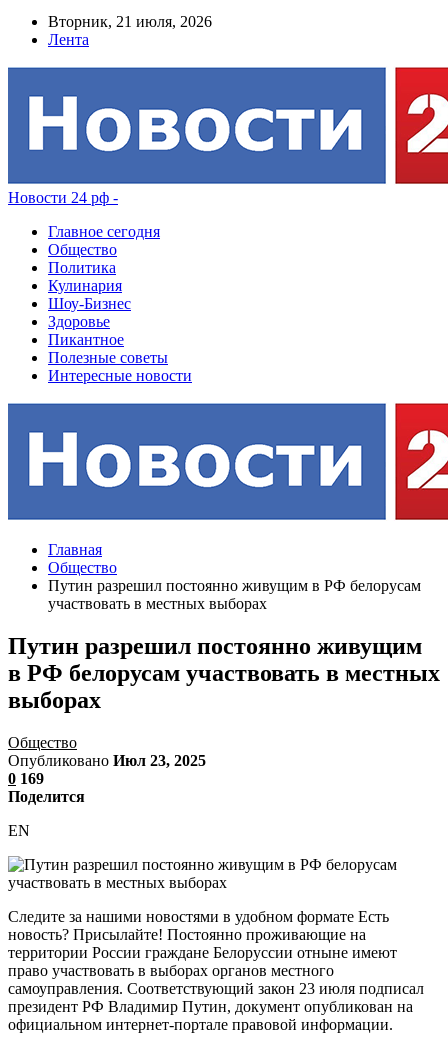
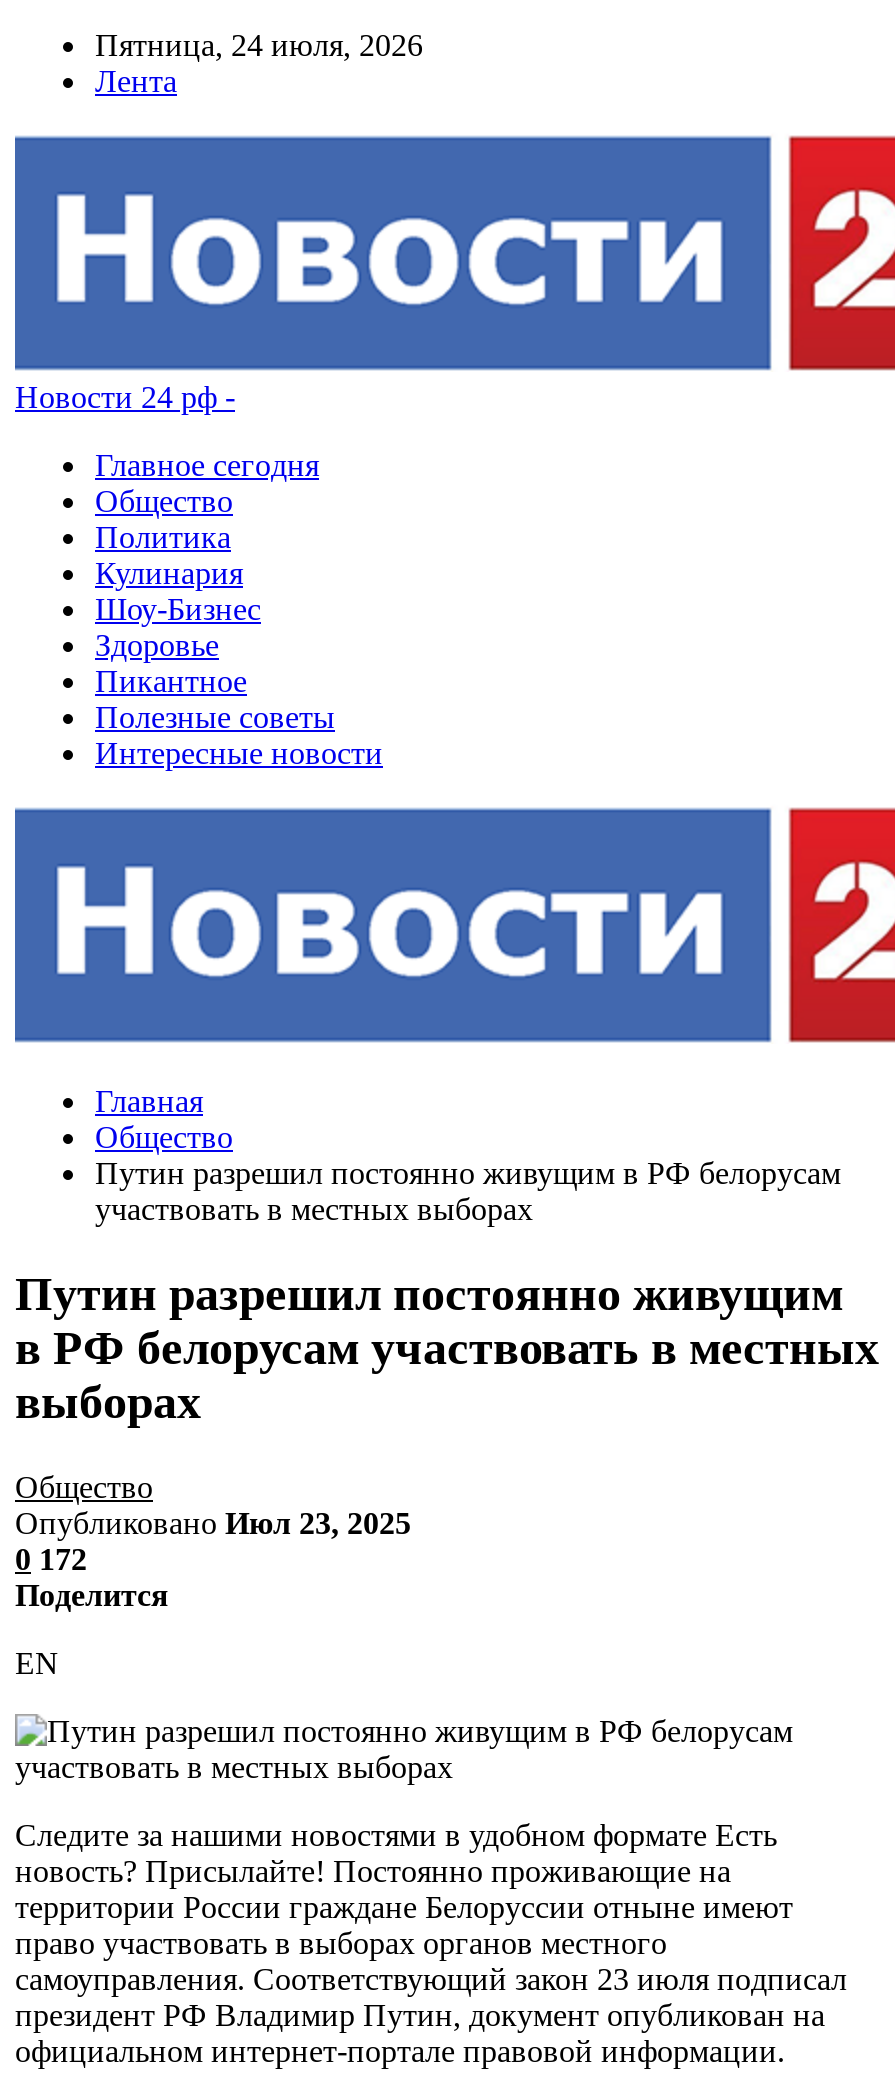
[48,13,212,30] Вторник, 21 июля, 2026 -> [95,28,423,62] Пятница, 24 июля, 2026
[8,770,44,787] 0 169 -> [15,1542,87,1576] 0 172

